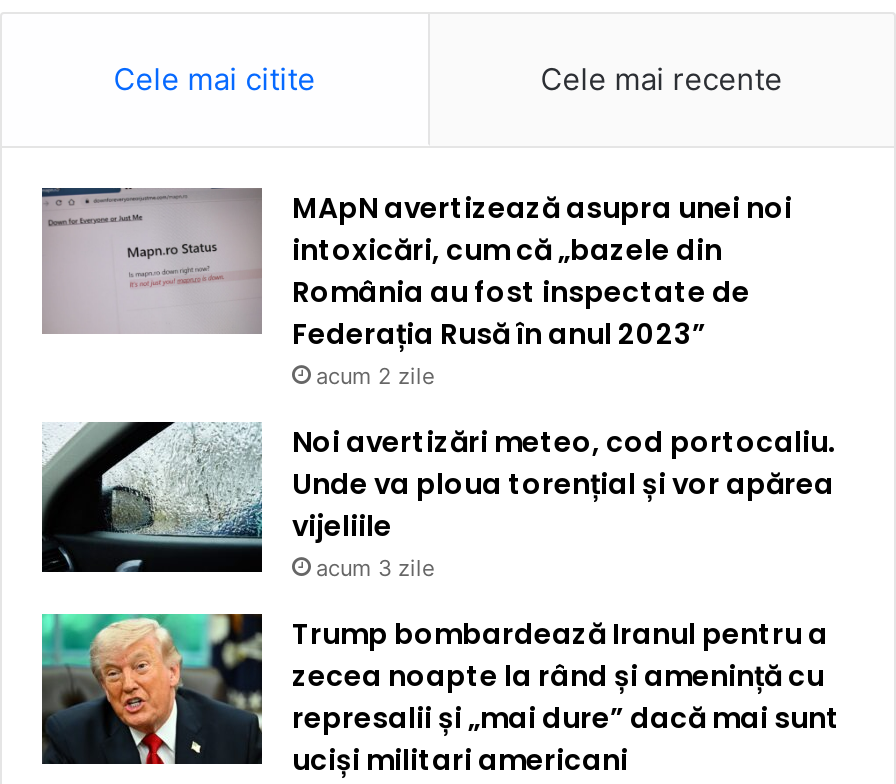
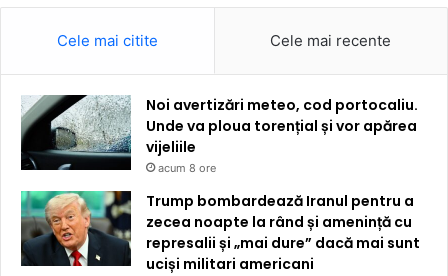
[40,186,792,390] [image] | MApN avertizează asupra unei noi | intoxicări, cum că „bazele din | România au fost inspectate de | Federația Rusă în anul 2023” | acum 2 zile -> none
[316,554,434,582] acum 3 zile -> [158,161,216,175] acum 8 ore

